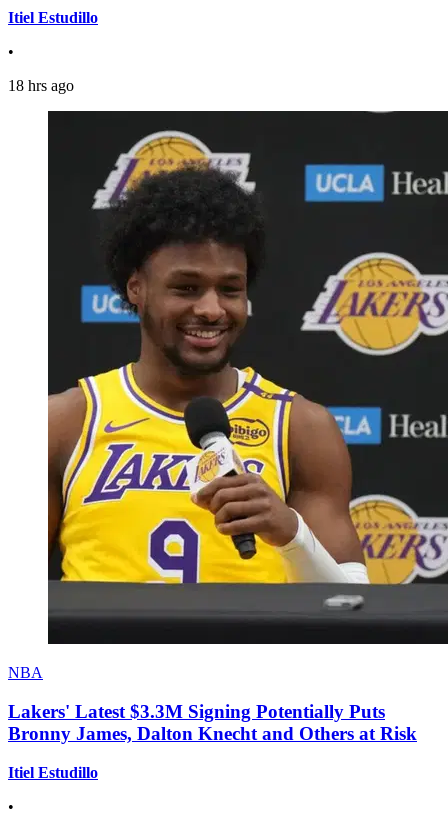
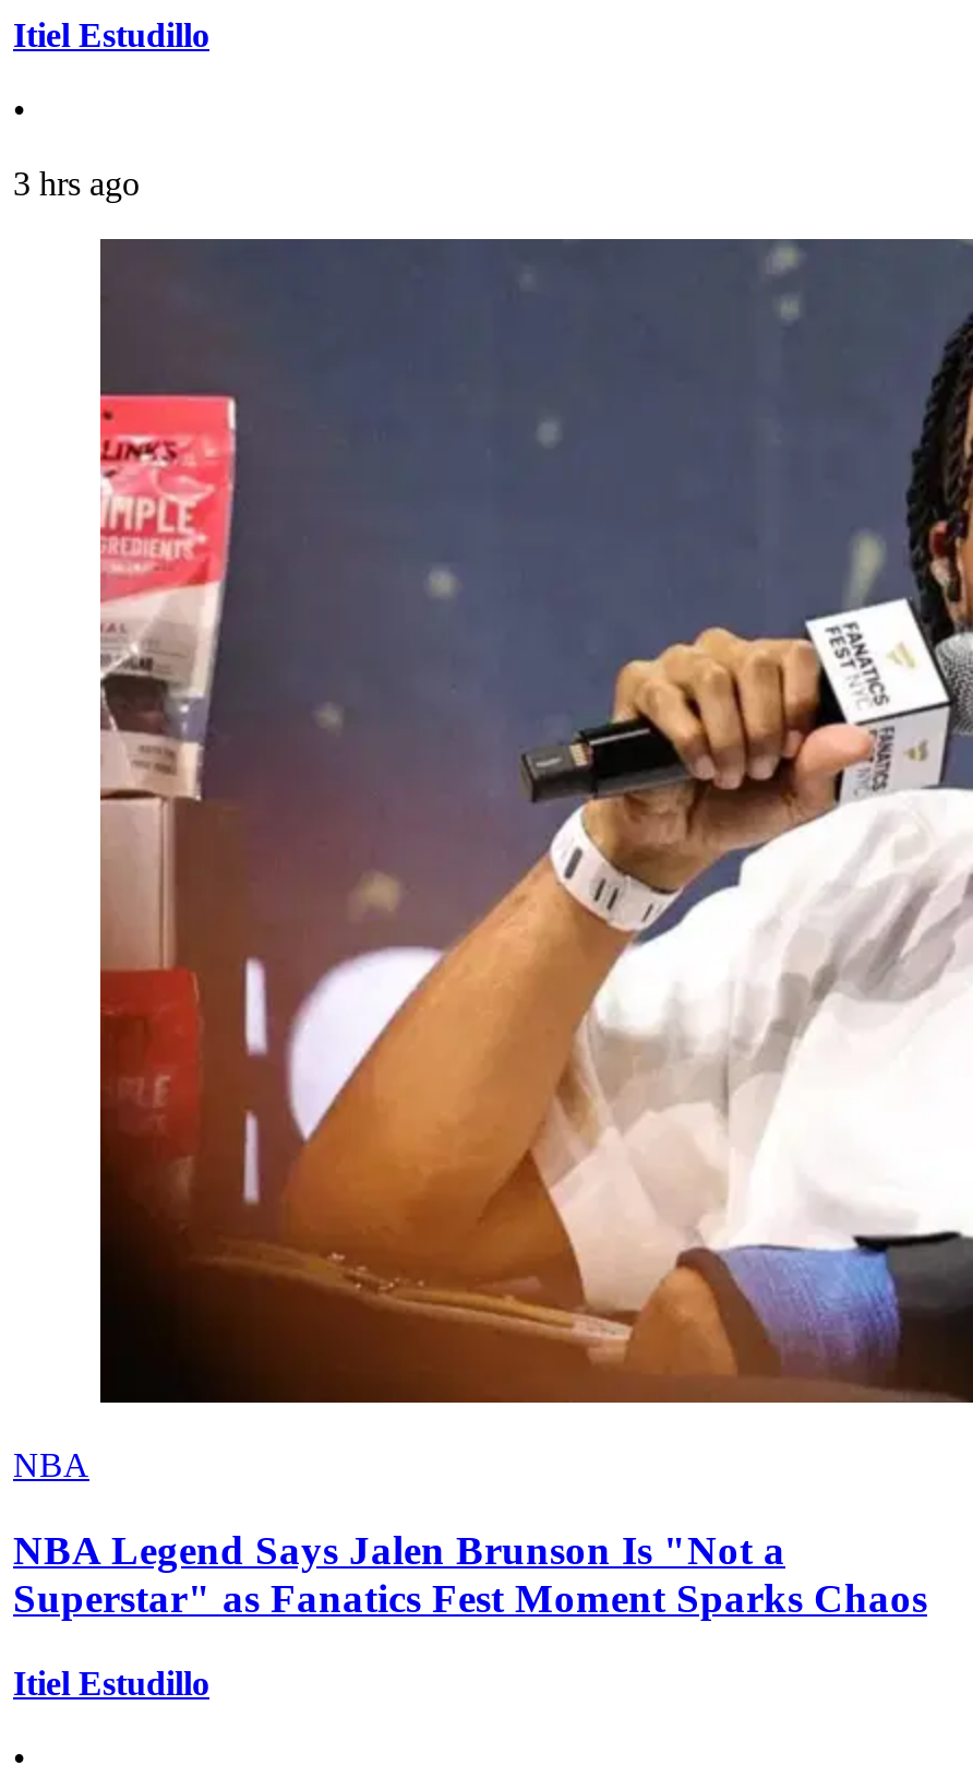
[8,77,74,94] 18 hrs ago -> [13,165,140,203] 3 hrs ago
[47,111,445,645] [image] -> [98,239,966,1405] [image]
[8,701,417,744] Lakers' Latest $3.3M Signing Potentially Puts | Bronny James, Dalton Knecht and Others at Risk -> [13,1527,927,1621] NBA Legend Says Jalen Brunson Is "Not a | Superstar" as Fanatics Fest Moment Sparks Chaos

